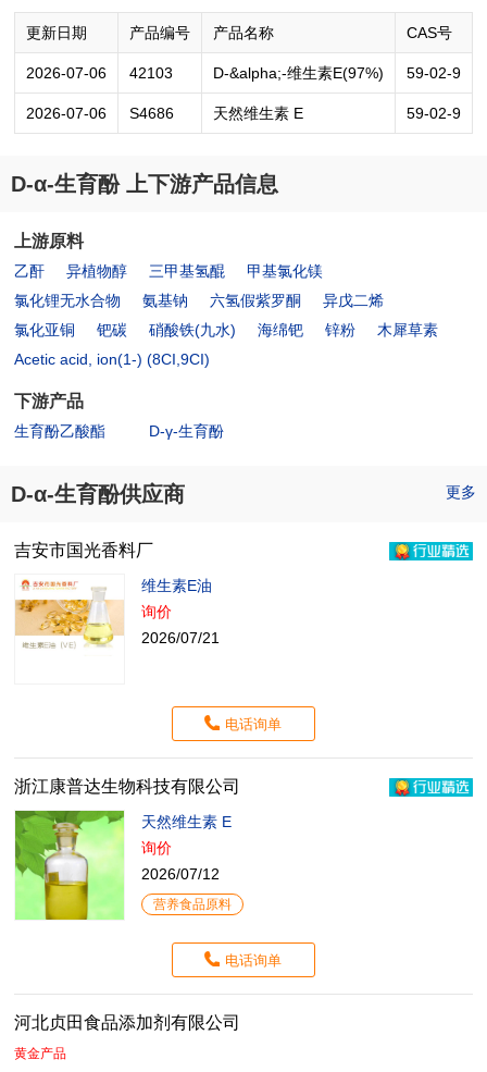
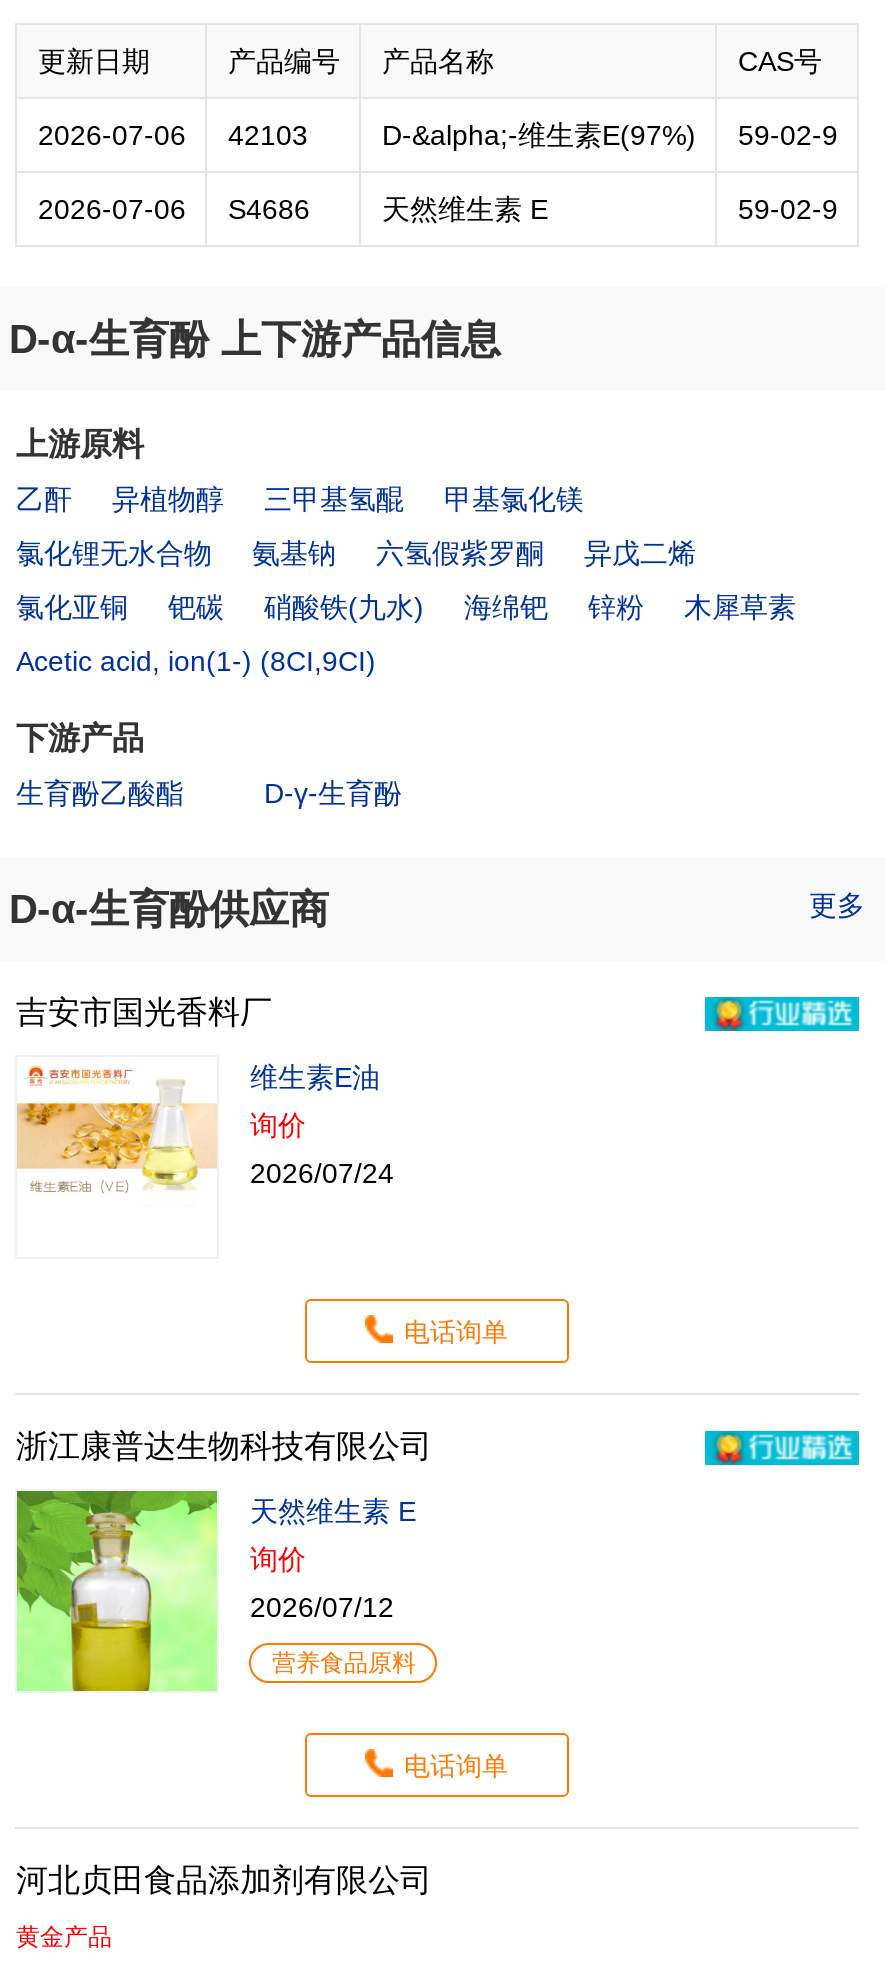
[142,629,220,646] 2026/07/21 -> [250,1157,394,1189] 2026/07/24

